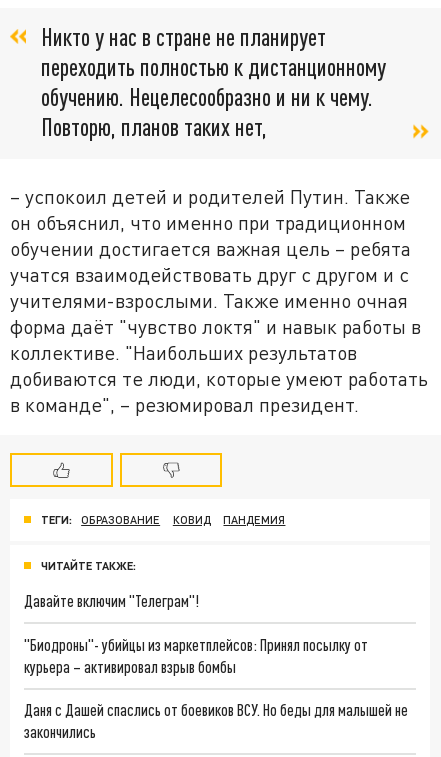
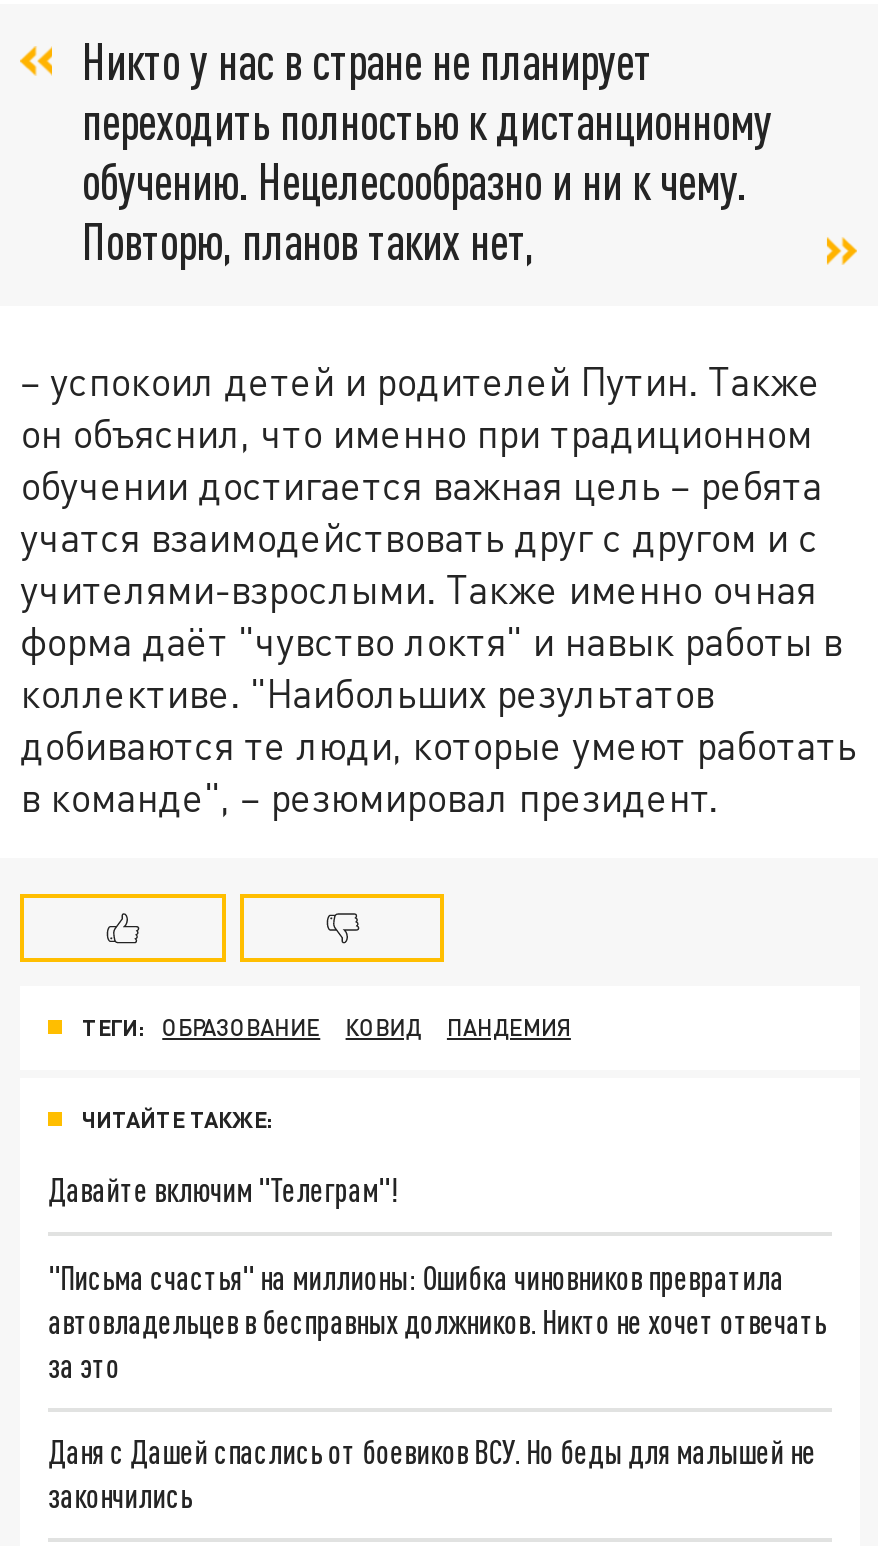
[24,635,368,676] "Биодроны"- убийцы из маркетплейсов: Принял посылку от | курьера – активировал взрыв бомбы -> [48,1257,826,1383] "Письма счастья" на миллионы: Ошибка чиновников превратила | автовладельцев в бесправных должников. Никто не хочет отвечать | за это

